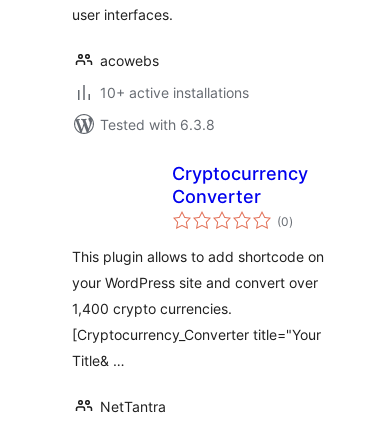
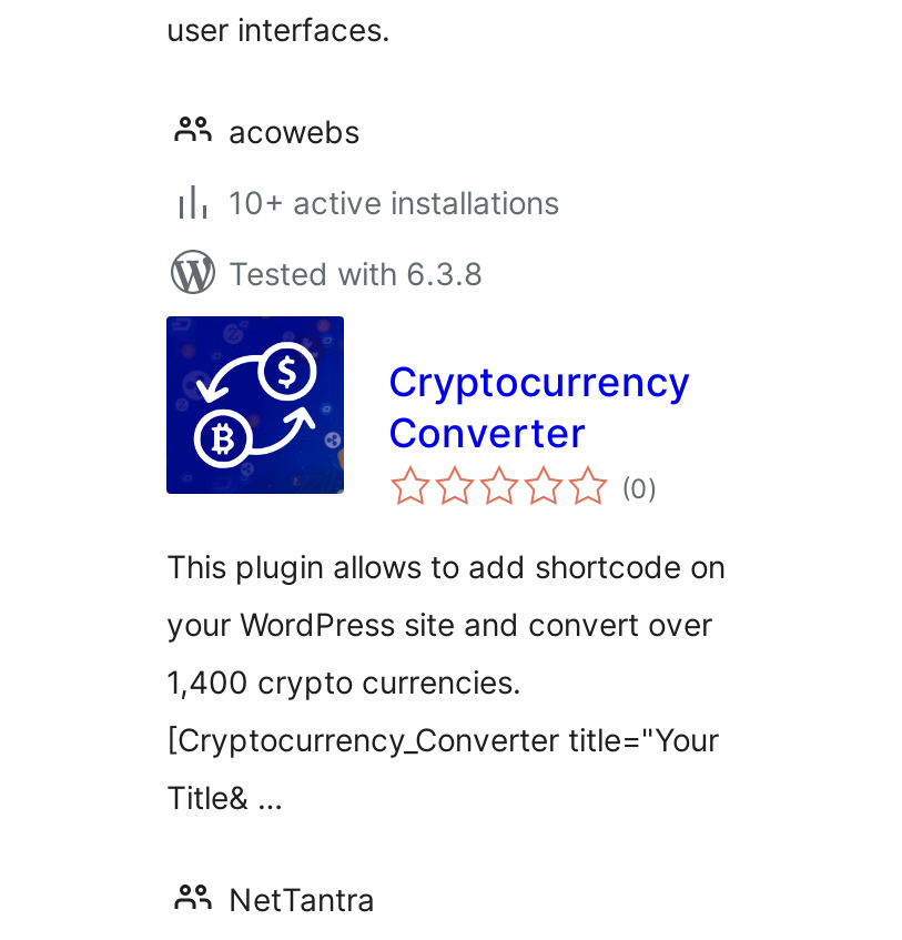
none -> [164,314,346,496] [image]

